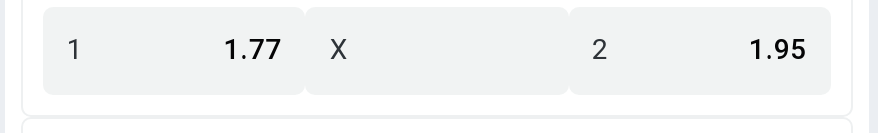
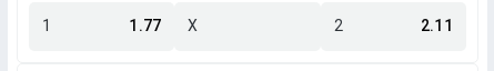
[749,33,807,65] 1.95 -> [421,17,453,34] 2.11

